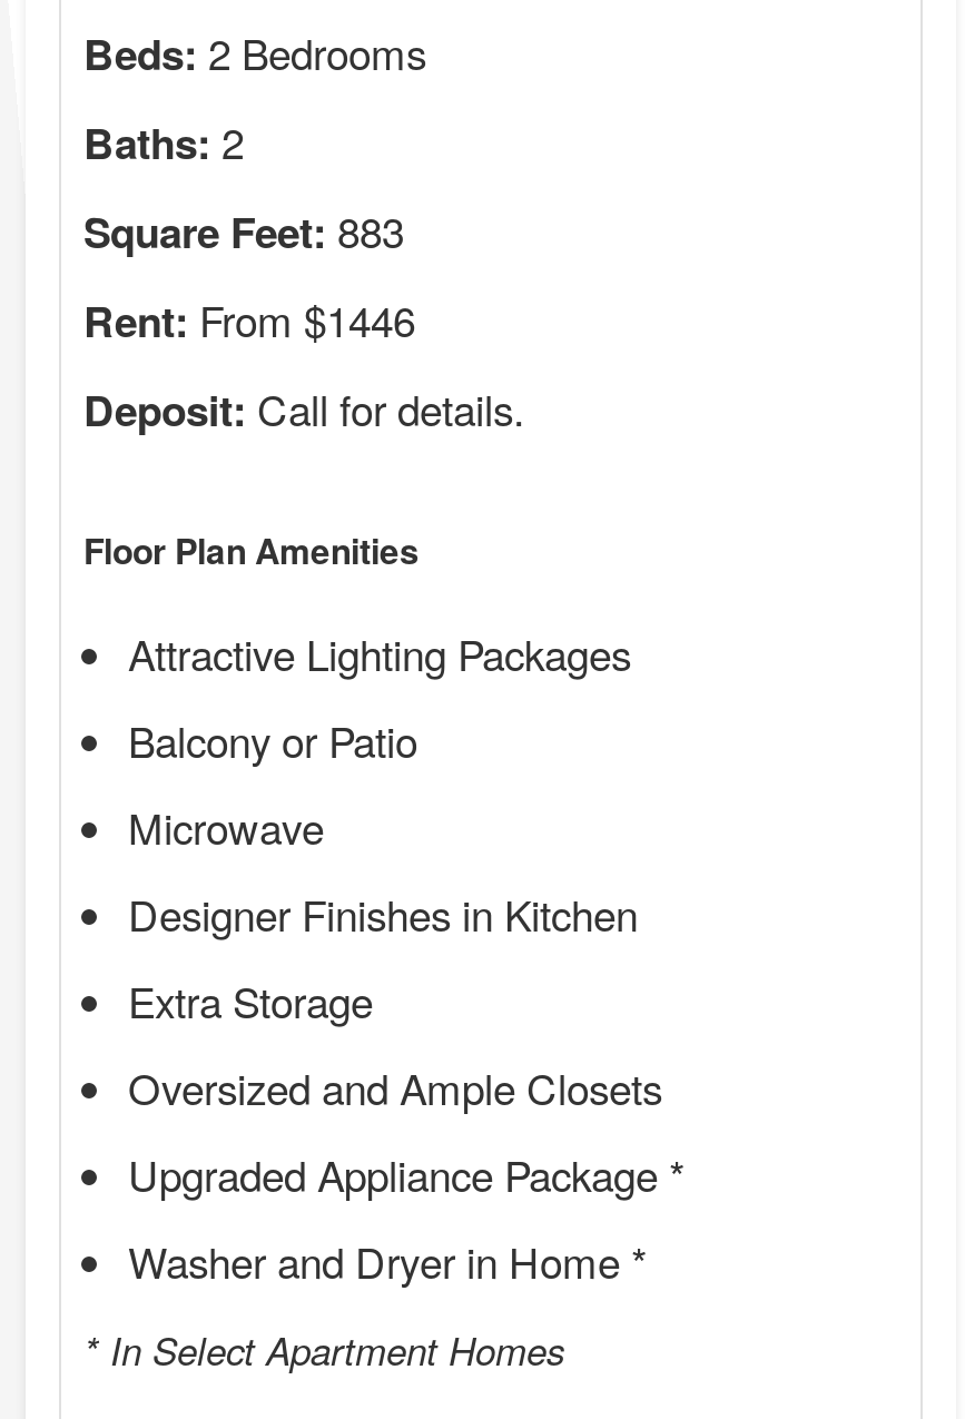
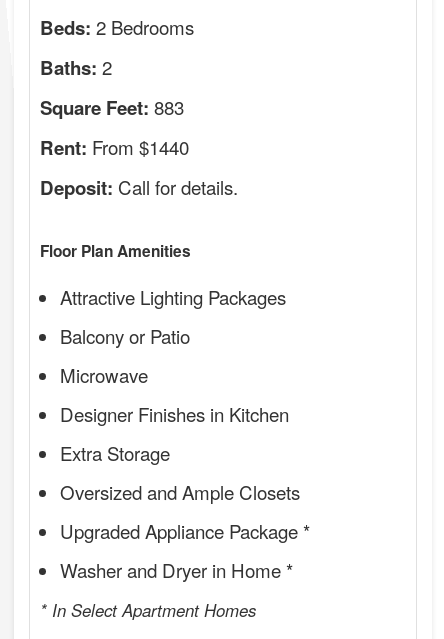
[83,288,415,351] Rent: From $1446 -> [40,133,189,161] Rent: From $1440

